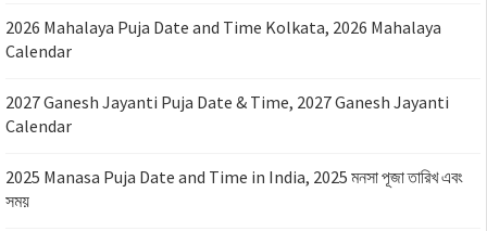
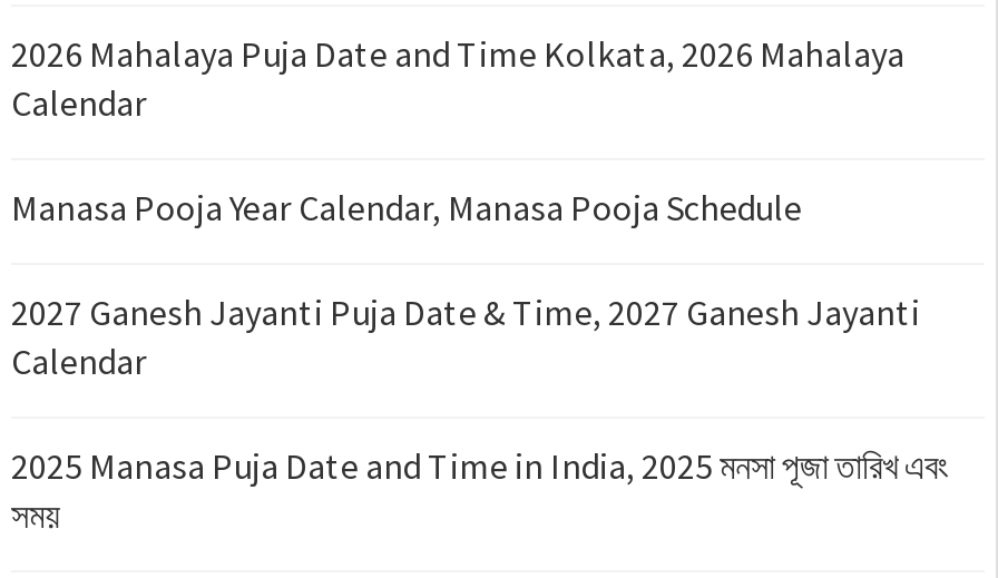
none -> [11,185,802,229] Manasa Pooja Year Calendar, Manasa Pooja Schedule

